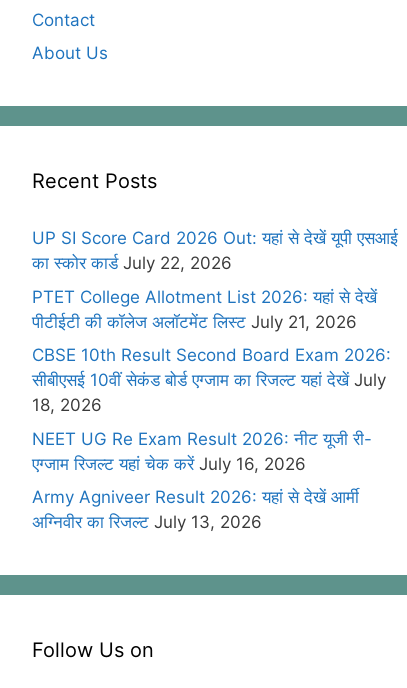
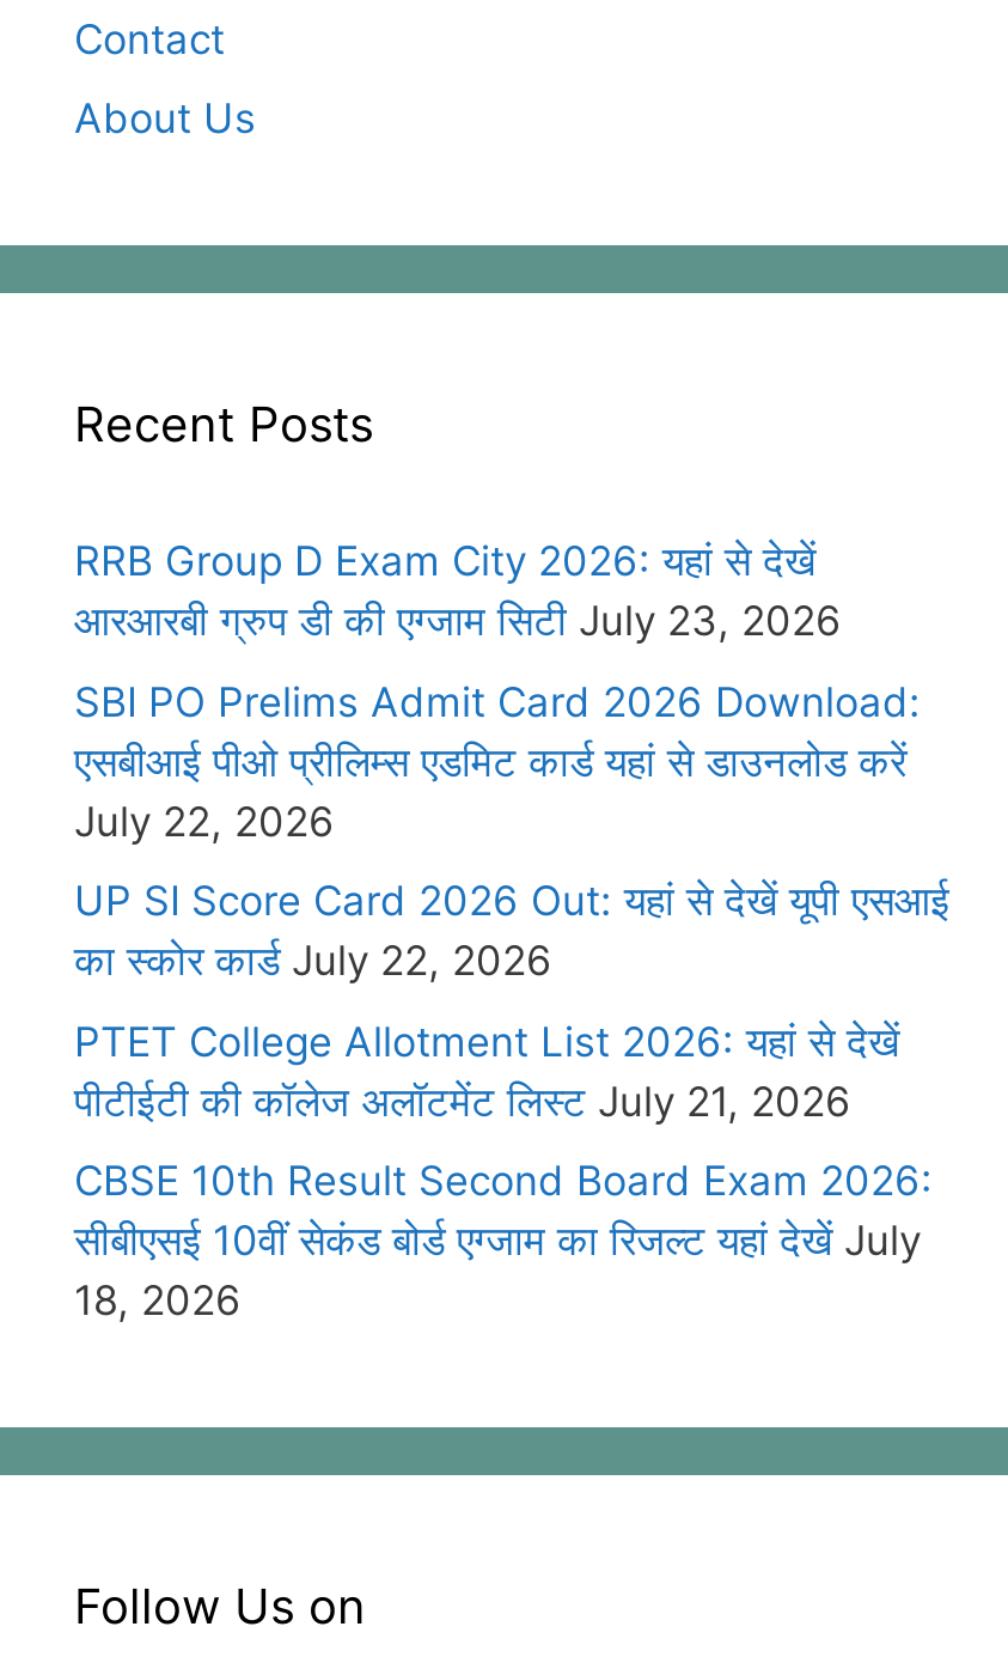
none -> [74,538,921,845] RRB Group D Exam City 2026: यहां से देखें | आरआरबी ग्रुप डी की एग्जाम सिटी July 23, 2026 | SBI PO Prelims Admit Card 2026 Download: | एसबीआई पीओ प्रीलिम्स एडमिट कार्ड यहां से डाउनलोड करें | July 22, 2026
moved [32,228,398,415] -> [74,877,949,1325]: UP SI Score Card 2026 Out: यहां से देखें यूपी एसआई | का स्कोर कार्ड July 22, 2026 | PTET College Allotment List 2026: यहां से देखें | पीटीईटी की कॉलेज अलॉटमेंट लिस्ट July 21, 2026 | CBSE 10th Result Second Board Exam 2026: | सीबीएसई 10वीं सेकंड बोर्ड एग्जाम का रिजल्ट यहां देखें July | 18, 2026
[32,429,372,532] NEET UG Re Exam Result 2026: नीट यूजी री- | एग्जाम रिजल्ट यहां चेक करें July 16, 2026 | Army Agniveer Result 2026: यहां से देखें आर्मी | अग्निवीर का रिजल्ट July 13, 2026 -> none

